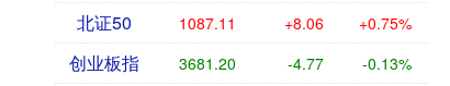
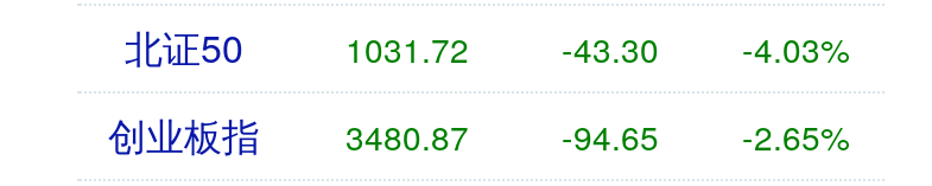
[179,12,236,34] 1087.11 -> [345,26,469,73] 1031.72
[284,12,324,34] +8.06 -> [562,26,659,73] -43.30
[359,12,412,34] +0.75% -> [742,26,849,73] -4.03%
[179,53,236,74] 3681.20 -> [345,113,469,161] 3480.87
[288,53,324,74] -4.77 -> [562,113,659,161] -94.65
[362,53,412,74] -0.13% -> [742,113,849,161] -2.65%

